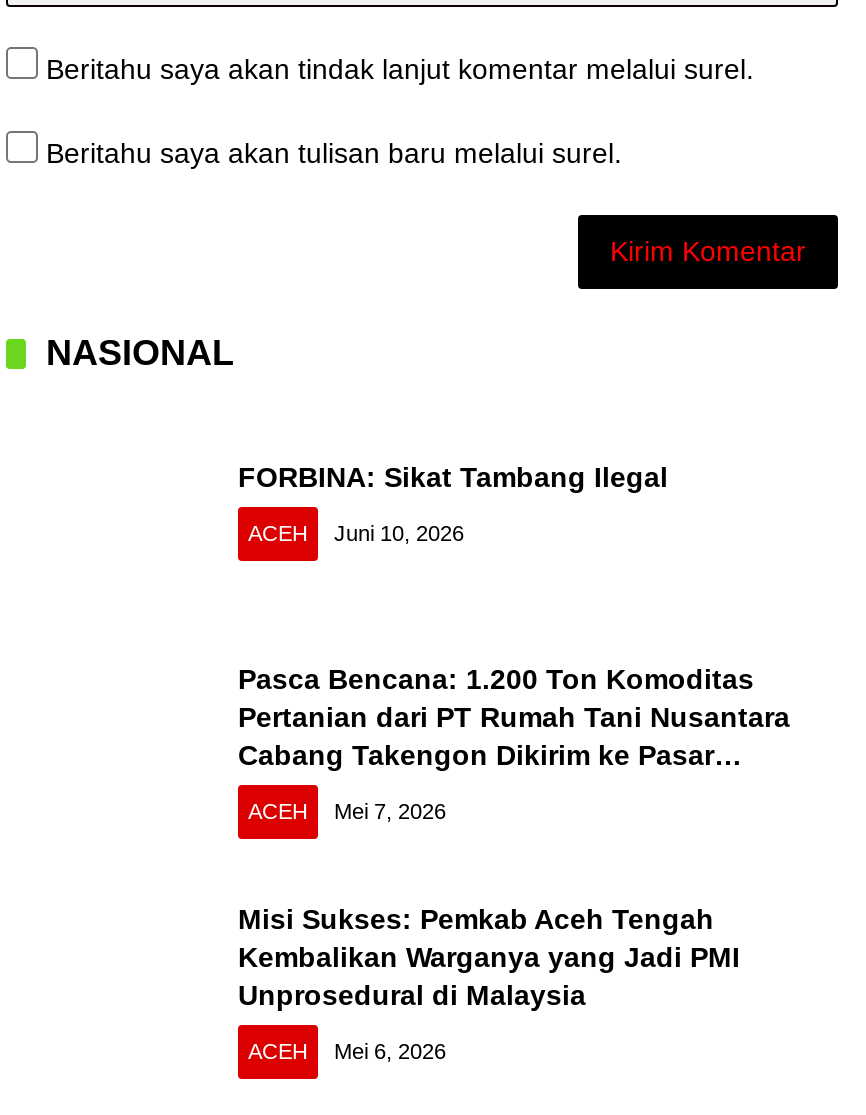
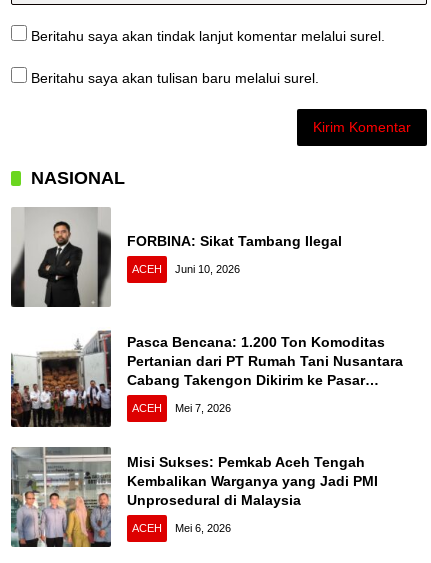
none -> [10,207,112,308] [image]
none -> [10,330,112,428] [image]
none -> [10,446,112,548] [image]

